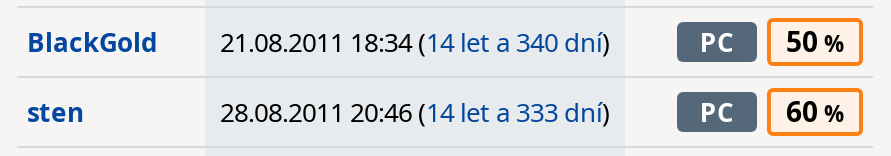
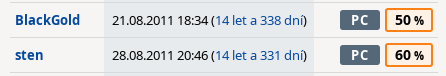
[27,24,610,60] BlackGold 21.08.2011 18:34 (14 let a 340 dní) -> [15,11,306,29] BlackGold 21.08.2011 18:34 (14 let a 338 dní)
[220,94,610,130] 28.08.2011 20:46 (14 let a 333 dní) -> [111,46,306,64] 28.08.2011 20:46 (14 let a 331 dní)

